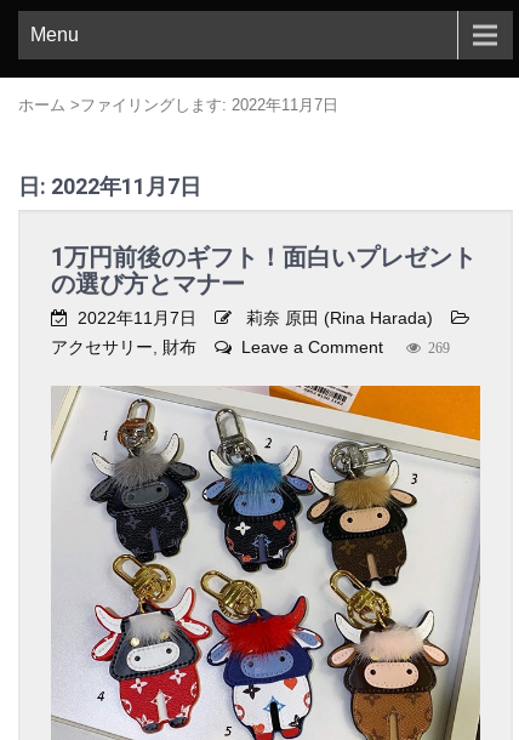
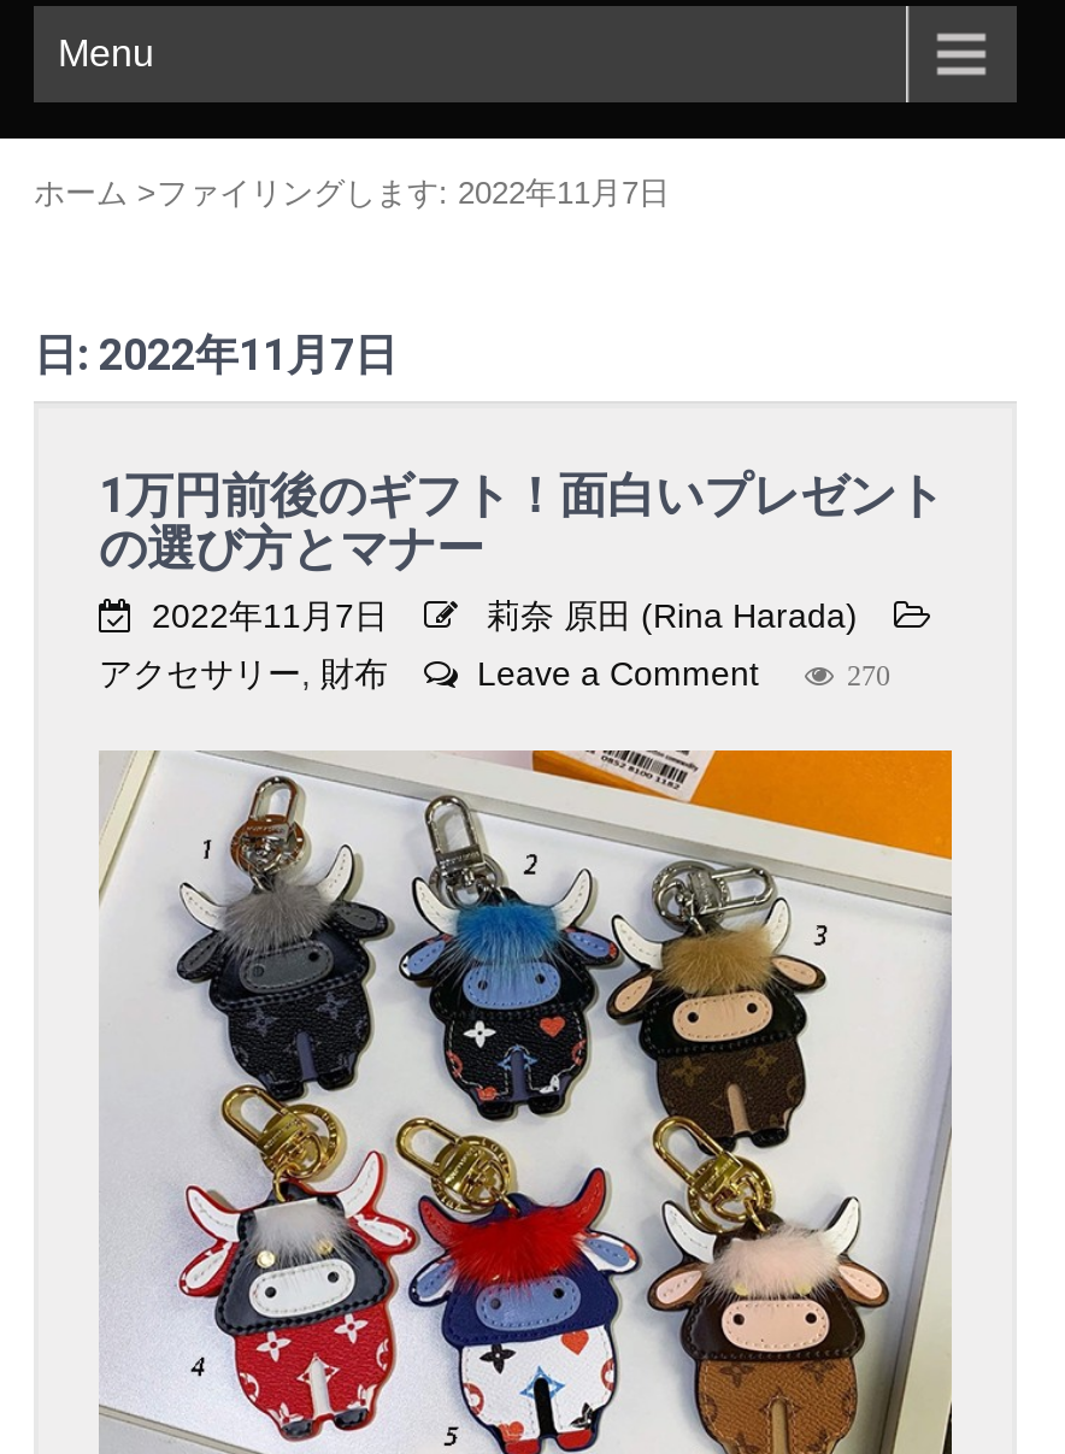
[424,341,449,355] 269 -> [840,661,890,690] 270

